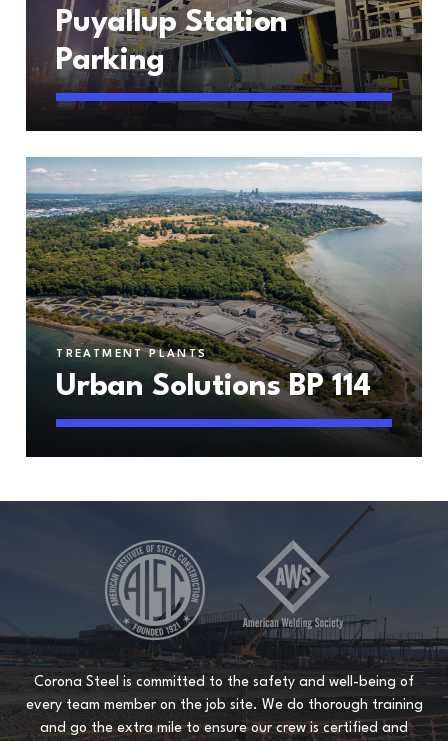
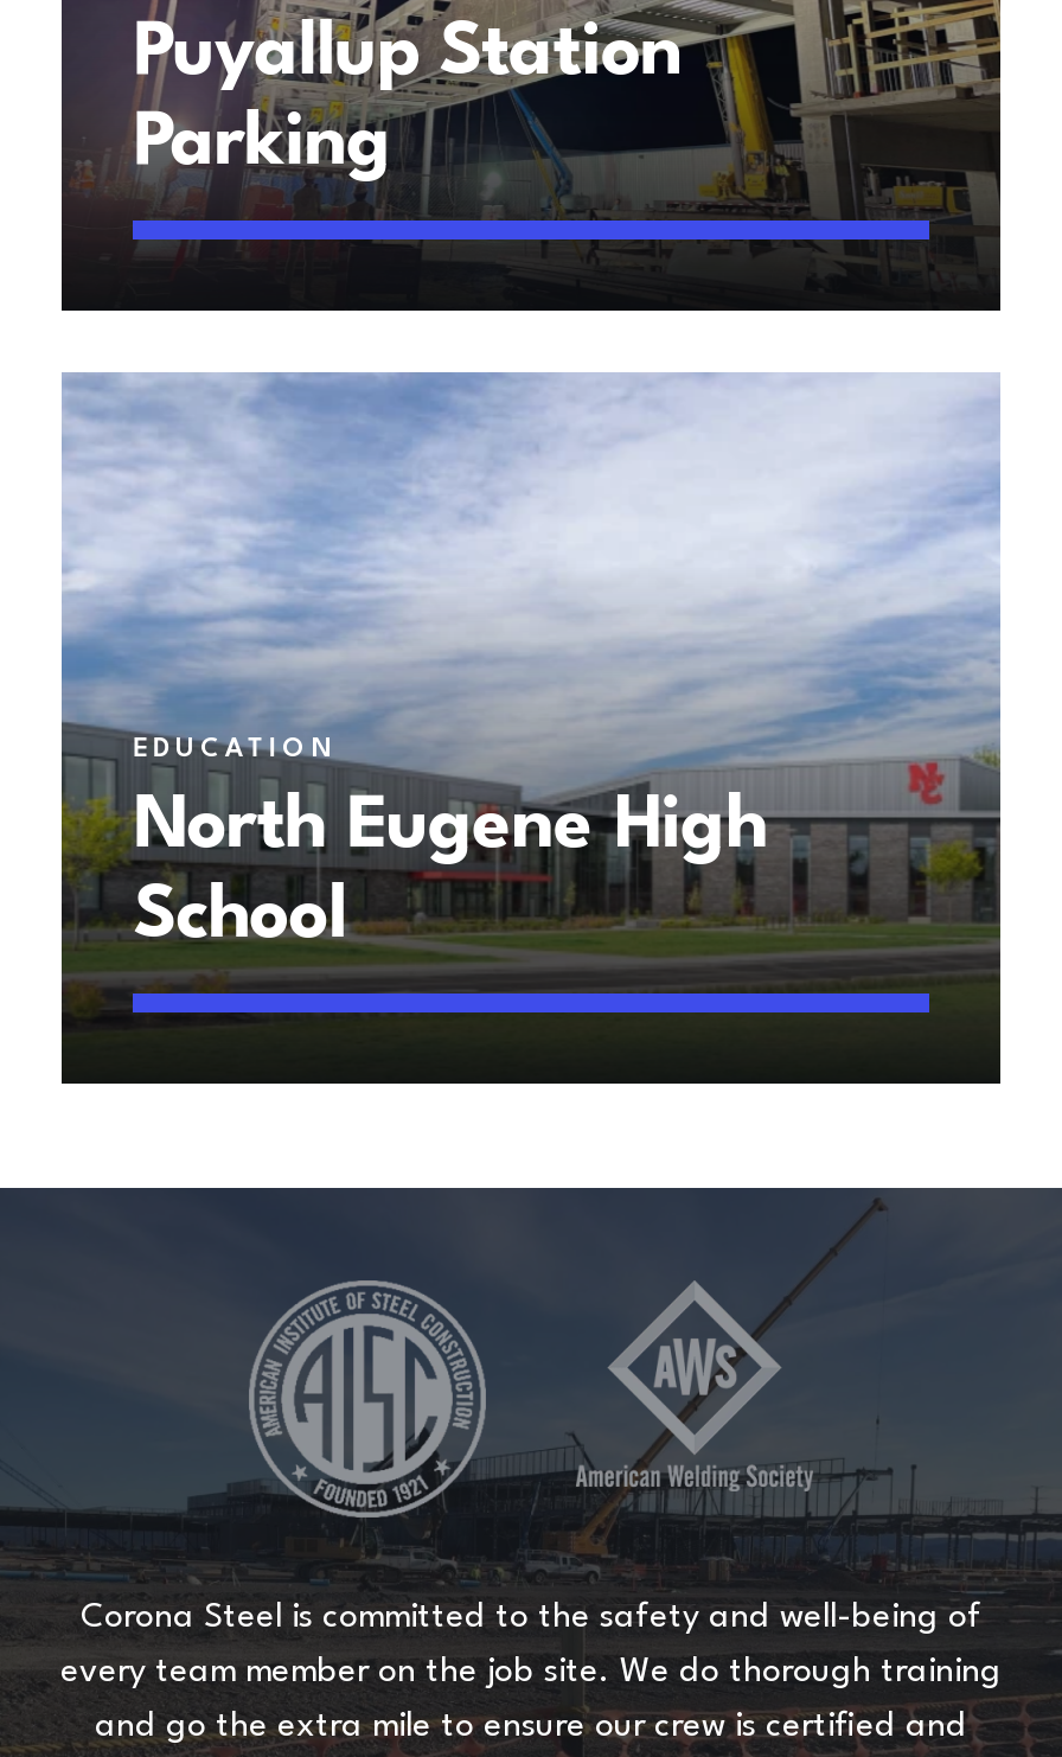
[25,158,422,424] [image] | TREATMENT PLANTS | Urban Solutions BP 114 -> [59,375,1000,1008] [image] | EDUCATION | North Eugene High | School

